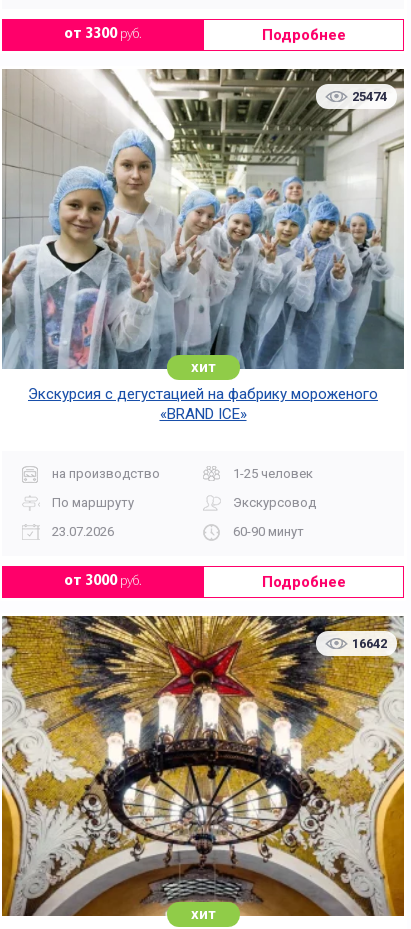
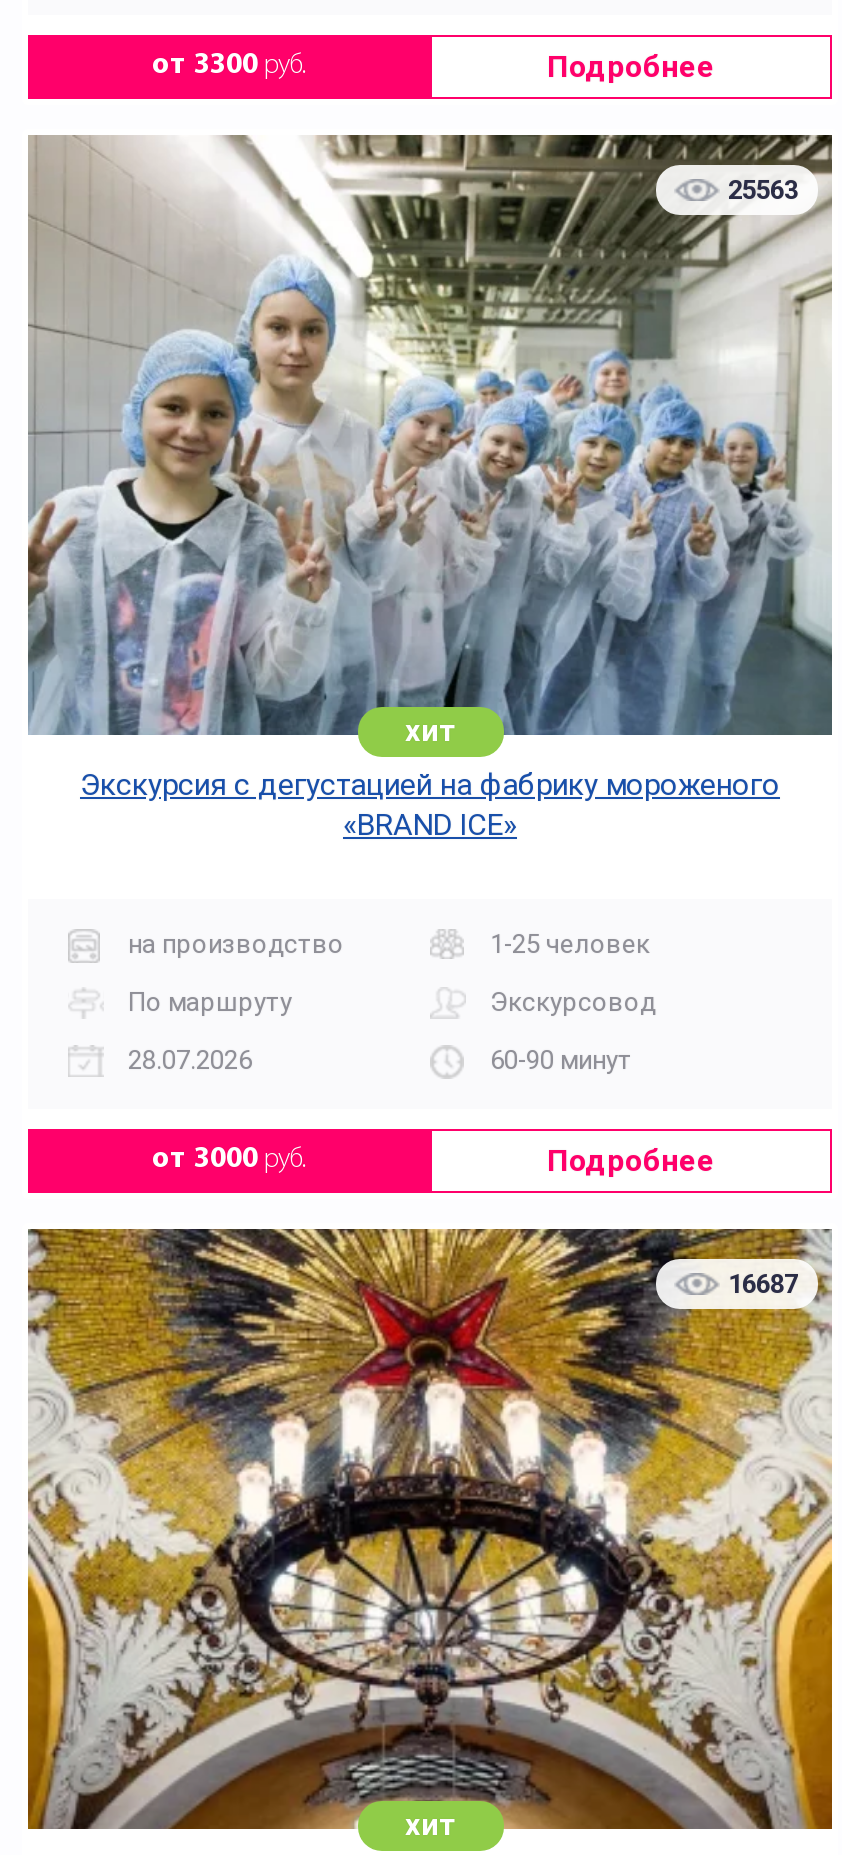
[352,89,387,104] 25474 -> [728,175,798,205] 25563
[52,523,114,538] 23.07.2026 -> [128,1044,252,1074] 28.07.2026
[352,636,387,651] 16642 -> [728,1269,798,1299] 16687

